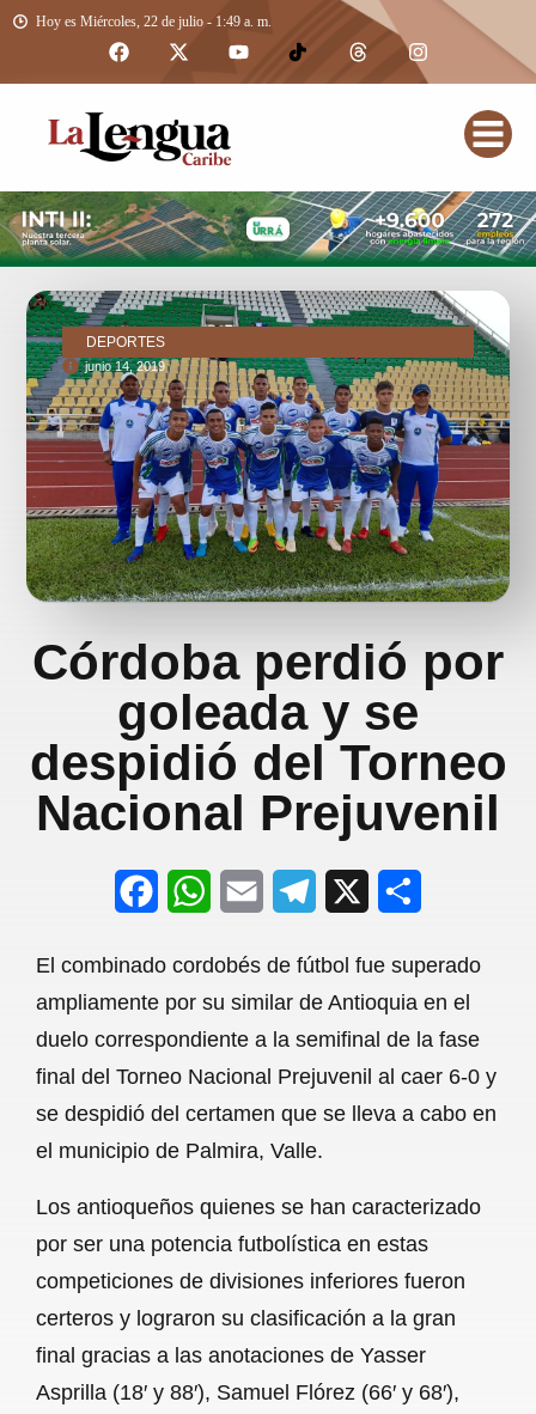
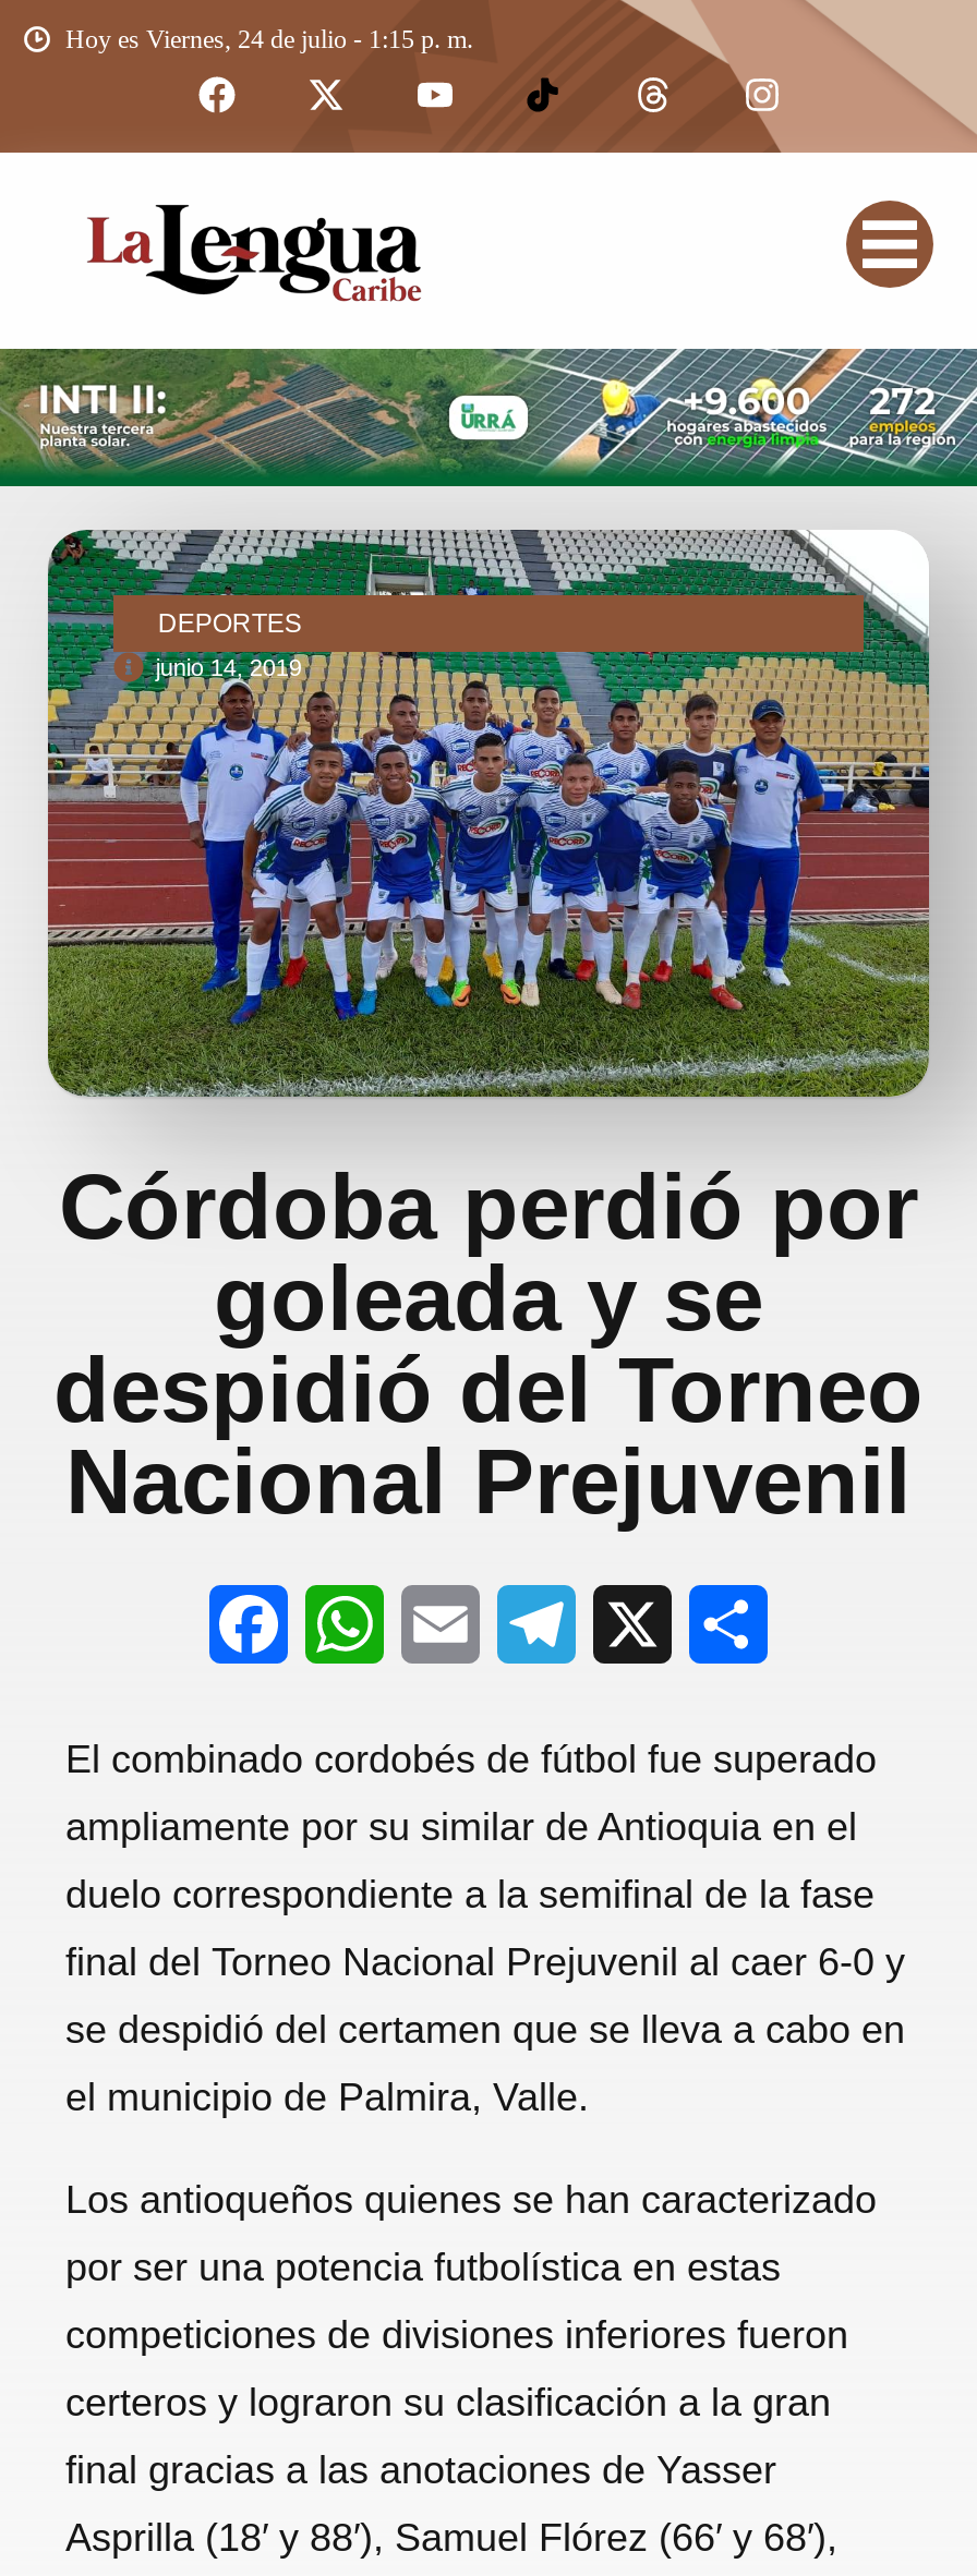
[36,13,272,30] Hoy es Miércoles, 22 de julio - 1:49 a. m. -> [65,24,473,55] Hoy es Viernes, 24 de julio - 1:15 p. m.

